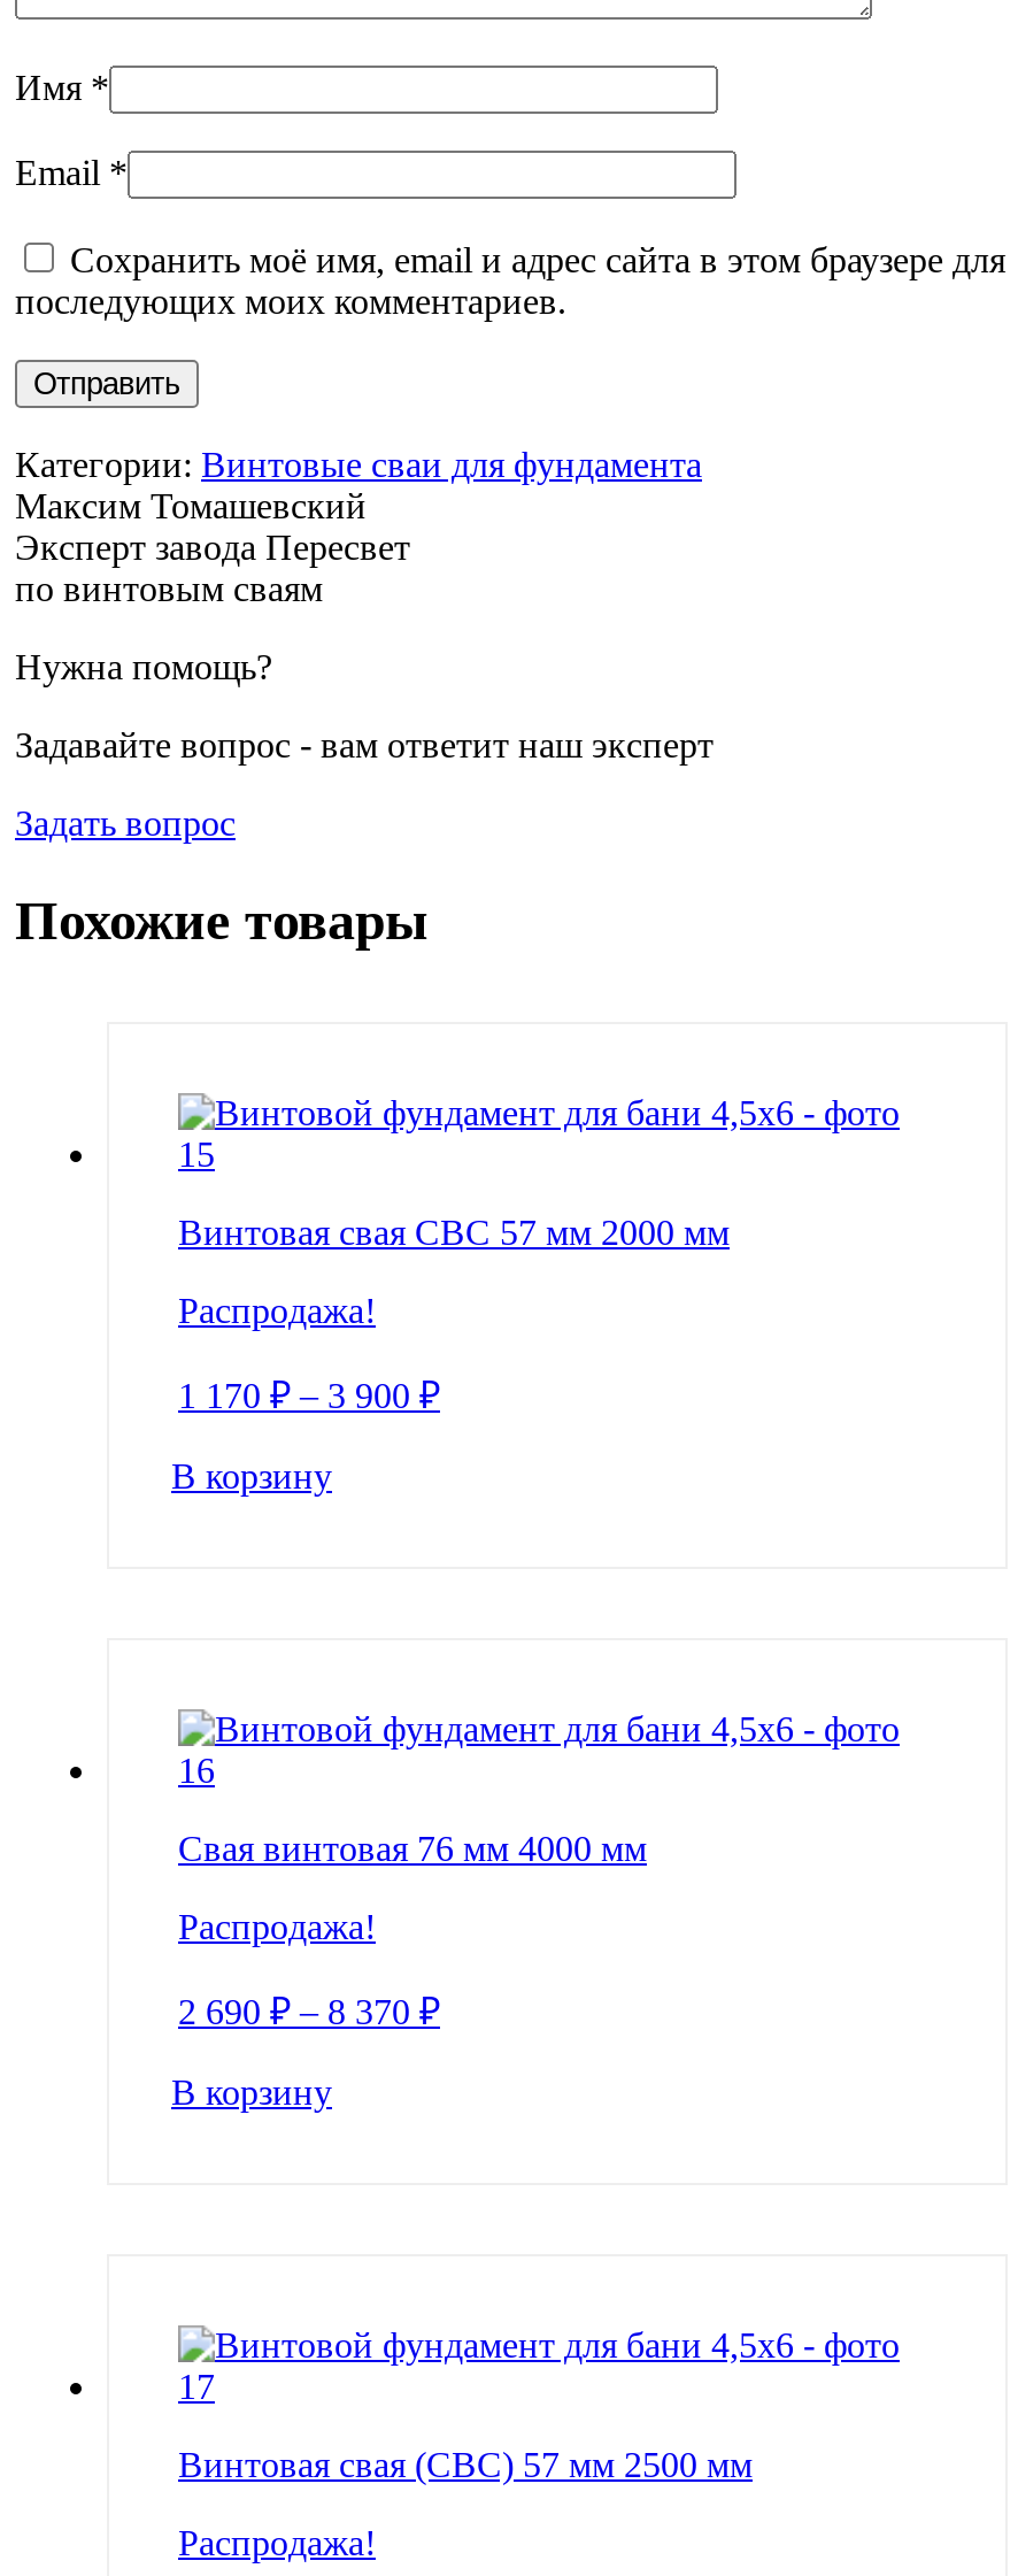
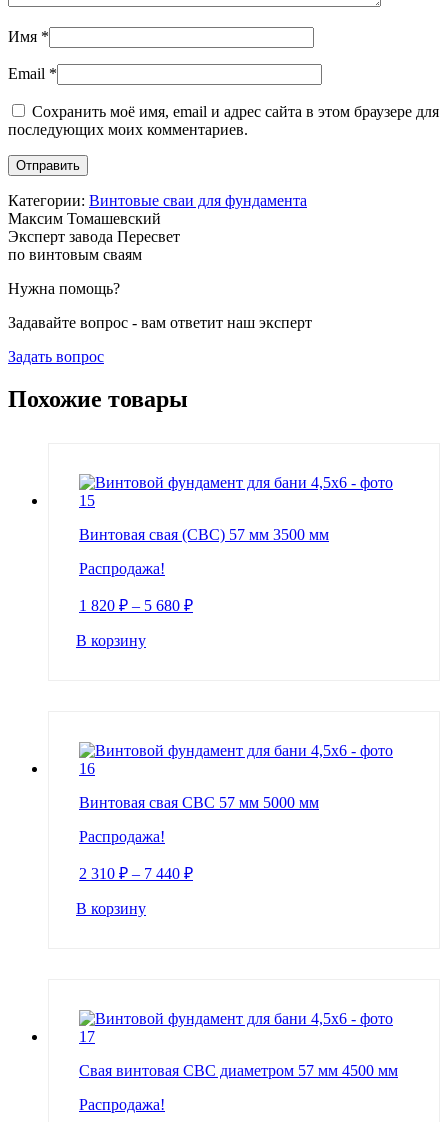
[178,1212,730,1251] Винтовая свая СВС 57 мм 2000 мм -> [79,525,329,542] Винтовая свая (СВС) 57 мм 3500 мм
[178,1375,440,1414] 1 170 ₽ – 3 900 ₽ -> [79,596,193,613] 1 820 ₽ – 5 680 ₽
[178,1828,647,1867] Свая винтовая 76 мм 4000 мм -> [79,793,319,810] Винтовая свая СВС 57 мм 5000 мм
[178,1991,440,2030] 2 690 ₽ – 8 370 ₽ -> [79,864,193,881] 2 310 ₽ – 7 440 ₽
[178,2444,753,2483] Винтовая свая (СВС) 57 мм 2500 мм -> [79,1061,398,1078] Свая винтовая СВС диаметром 57 мм 4500 мм

